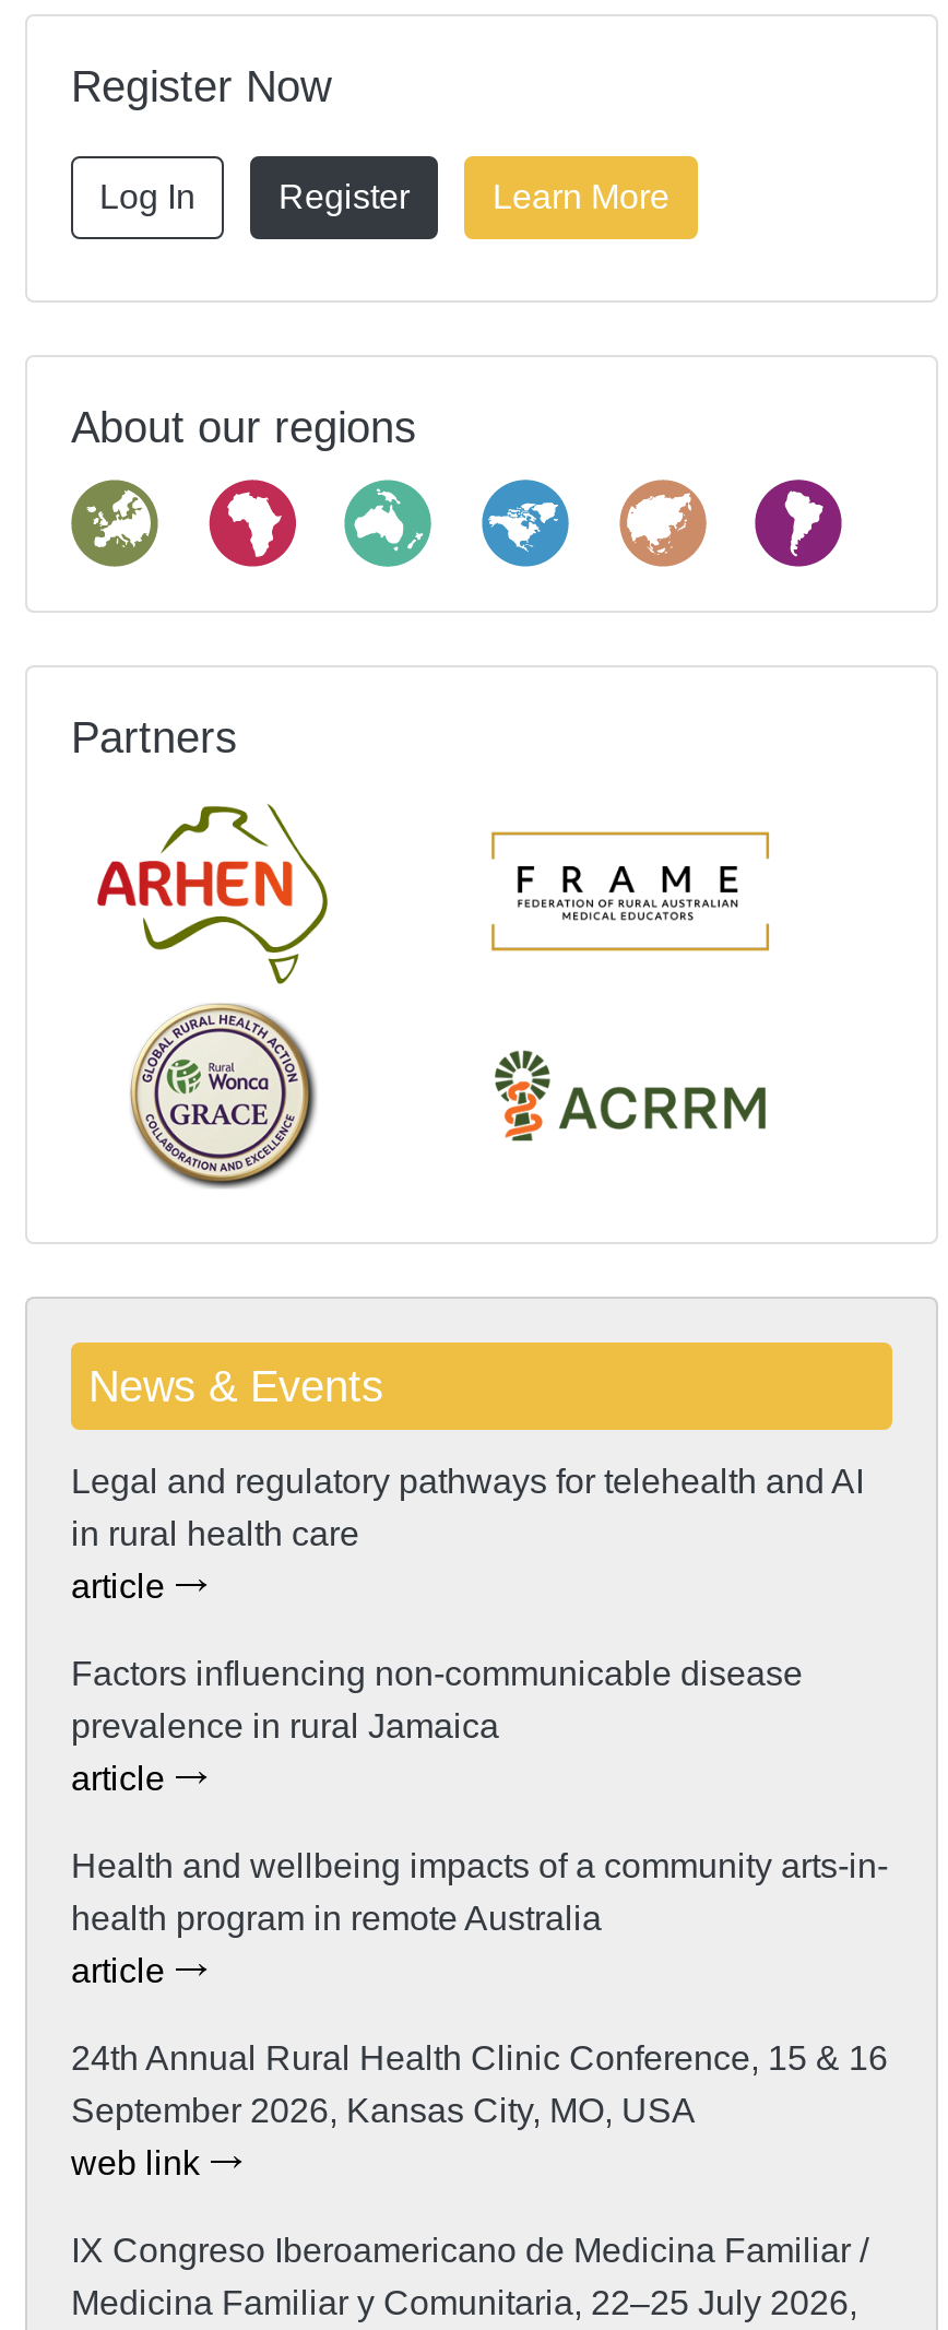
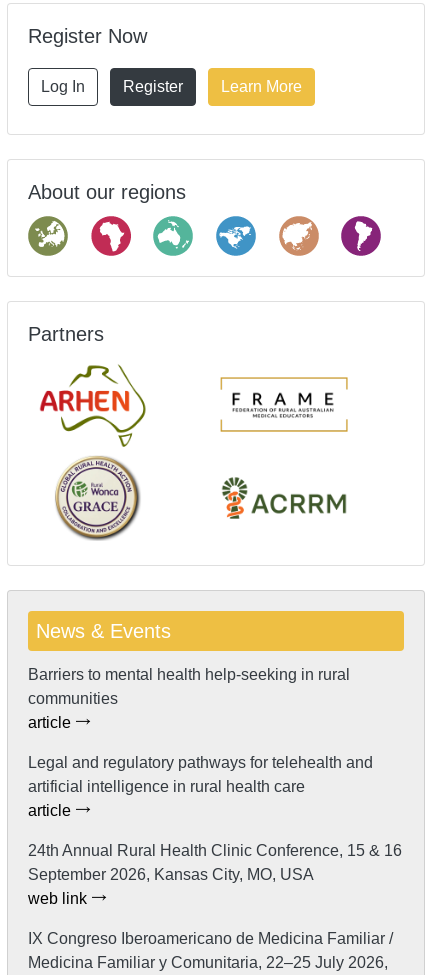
[71,1462,864,1552] Legal and regulatory pathways for telehealth and AI | in rural health care -> [28,666,350,707] Barriers to mental health help-seeking in rural | communities
[71,1654,888,1936] Factors influencing non-communicable disease | prevalence in rural Jamaica | article | Health and wellbeing impacts of a community arts-in- | health program in remote Australia -> [28,754,373,795] Legal and regulatory pathways for telehealth and | artificial intelligence in rural health care

